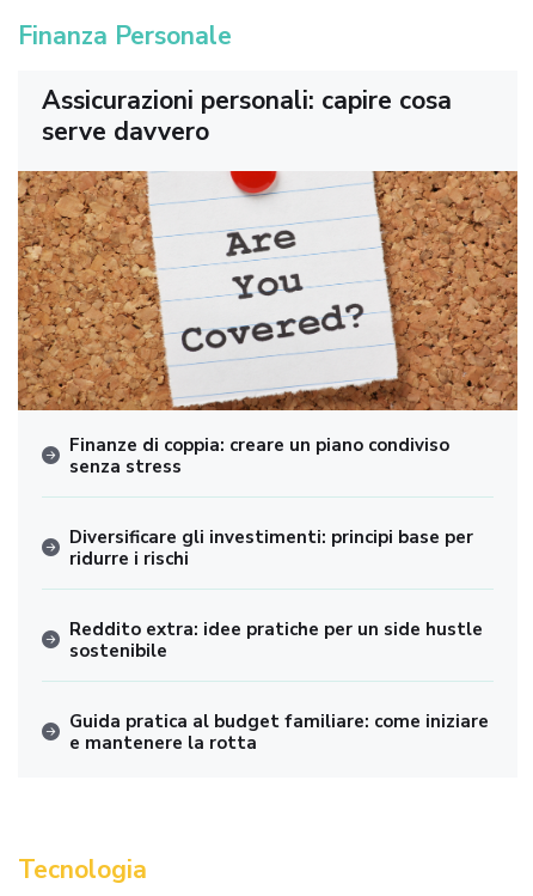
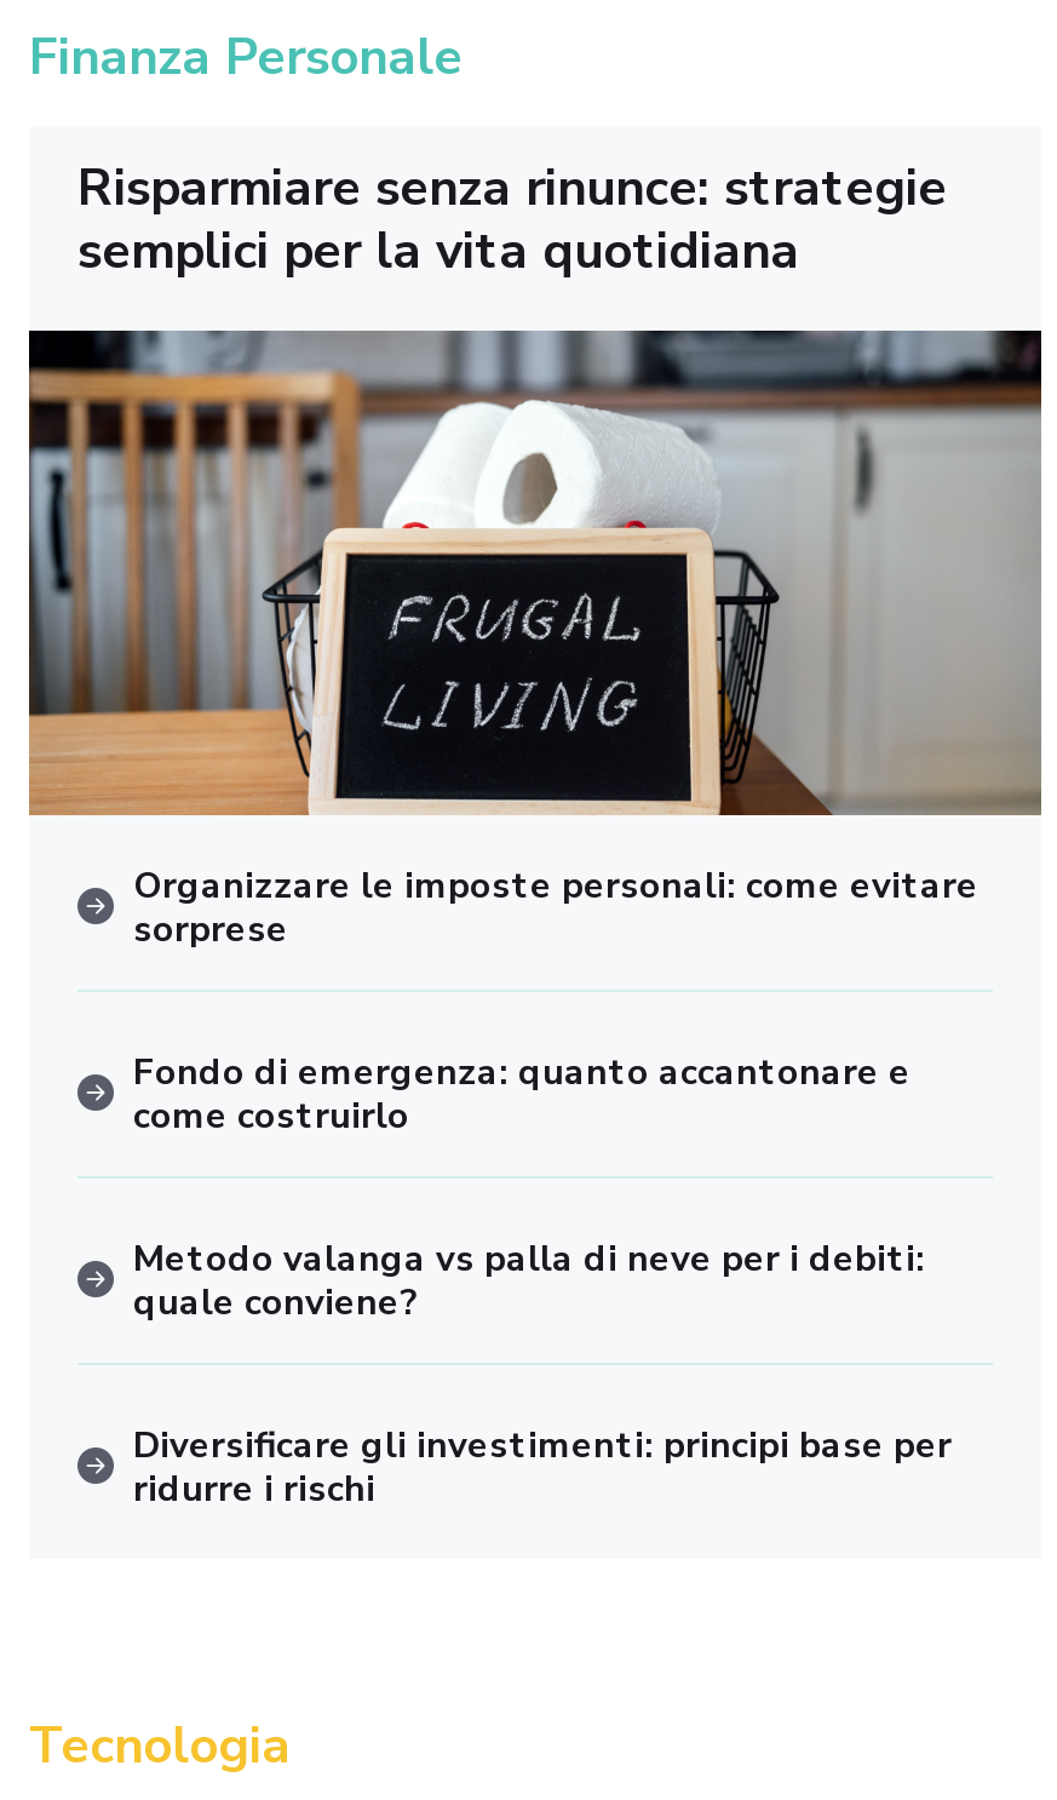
[42,83,452,148] Assicurazioni personali: capire cosa | serve davvero -> [77,154,947,285] Risparmiare senza rinunce: strategie | semplici per la vita quotidiana
[17,170,519,478] [image] | Finanze di coppia: creare un piano condiviso | senza stress -> [27,327,1044,1327] [image] | Organizzare le imposte personali: come evitare | sorprese | Fondo di emergenza: quanto accantonare e | come costruirlo | Metodo valanga vs palla di neve per i debiti: | quale conviene?
moved [69,525,473,570] -> [133,1421,952,1513]: Diversificare gli investimenti: principi base per | ridurre i rischi
[69,617,489,754] Reddito extra: idee pratiche per un side hustle | sostenibile | Guida pratica al budget familiare: come iniziare | e mantenere la rotta -> none

